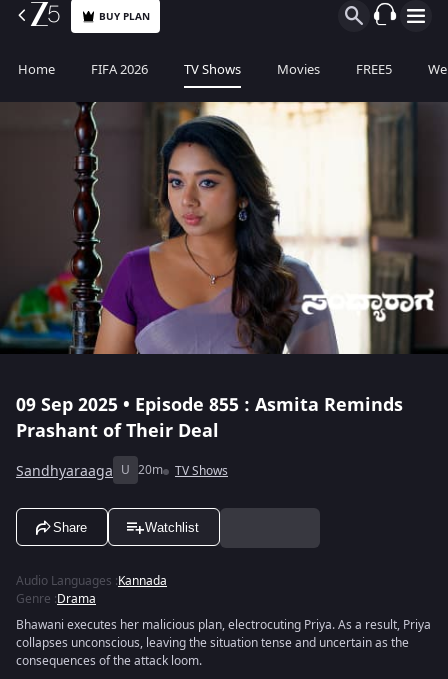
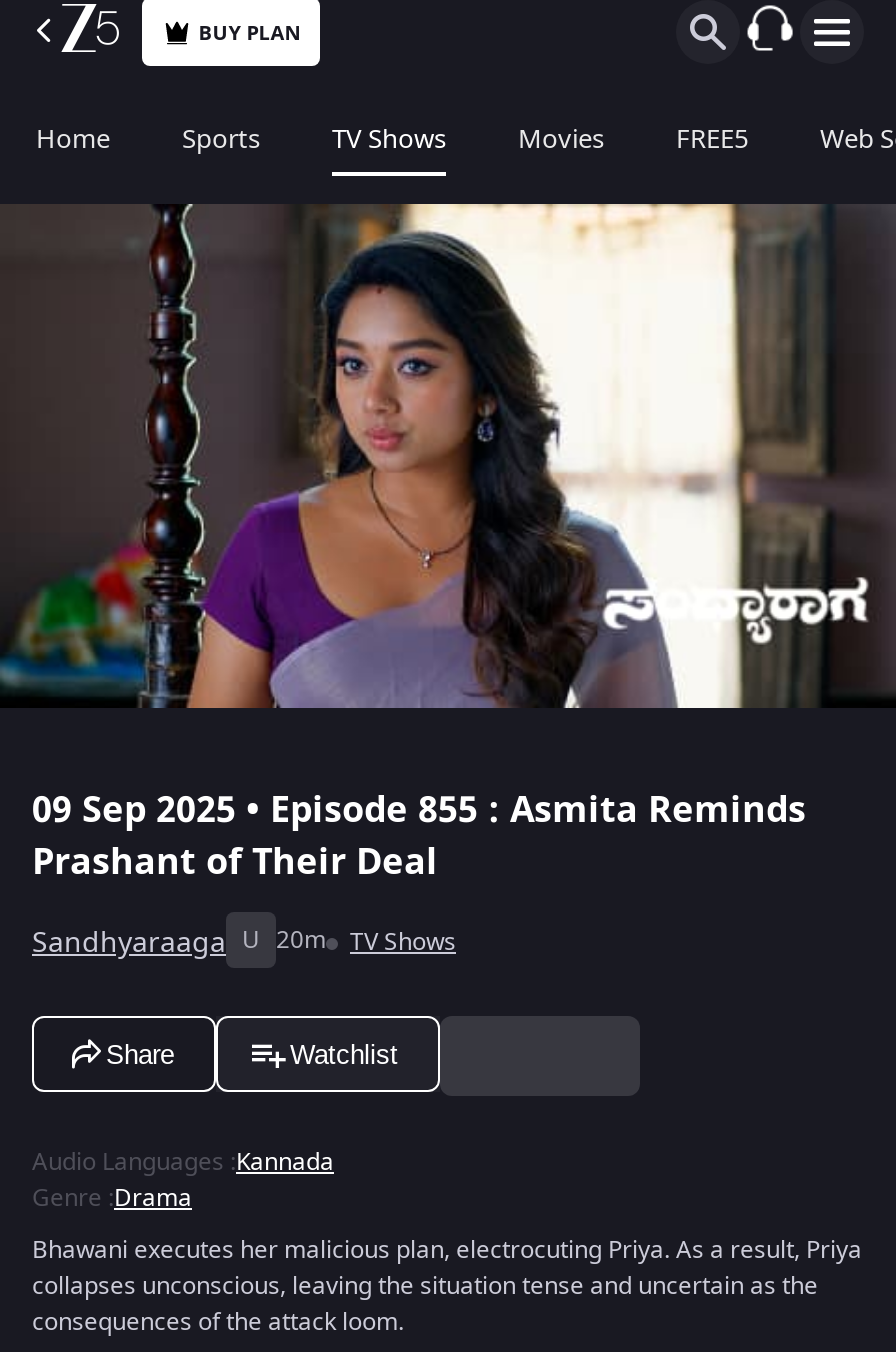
[91,60,148,79] FIFA 2026 -> [182,120,260,158] Sports

